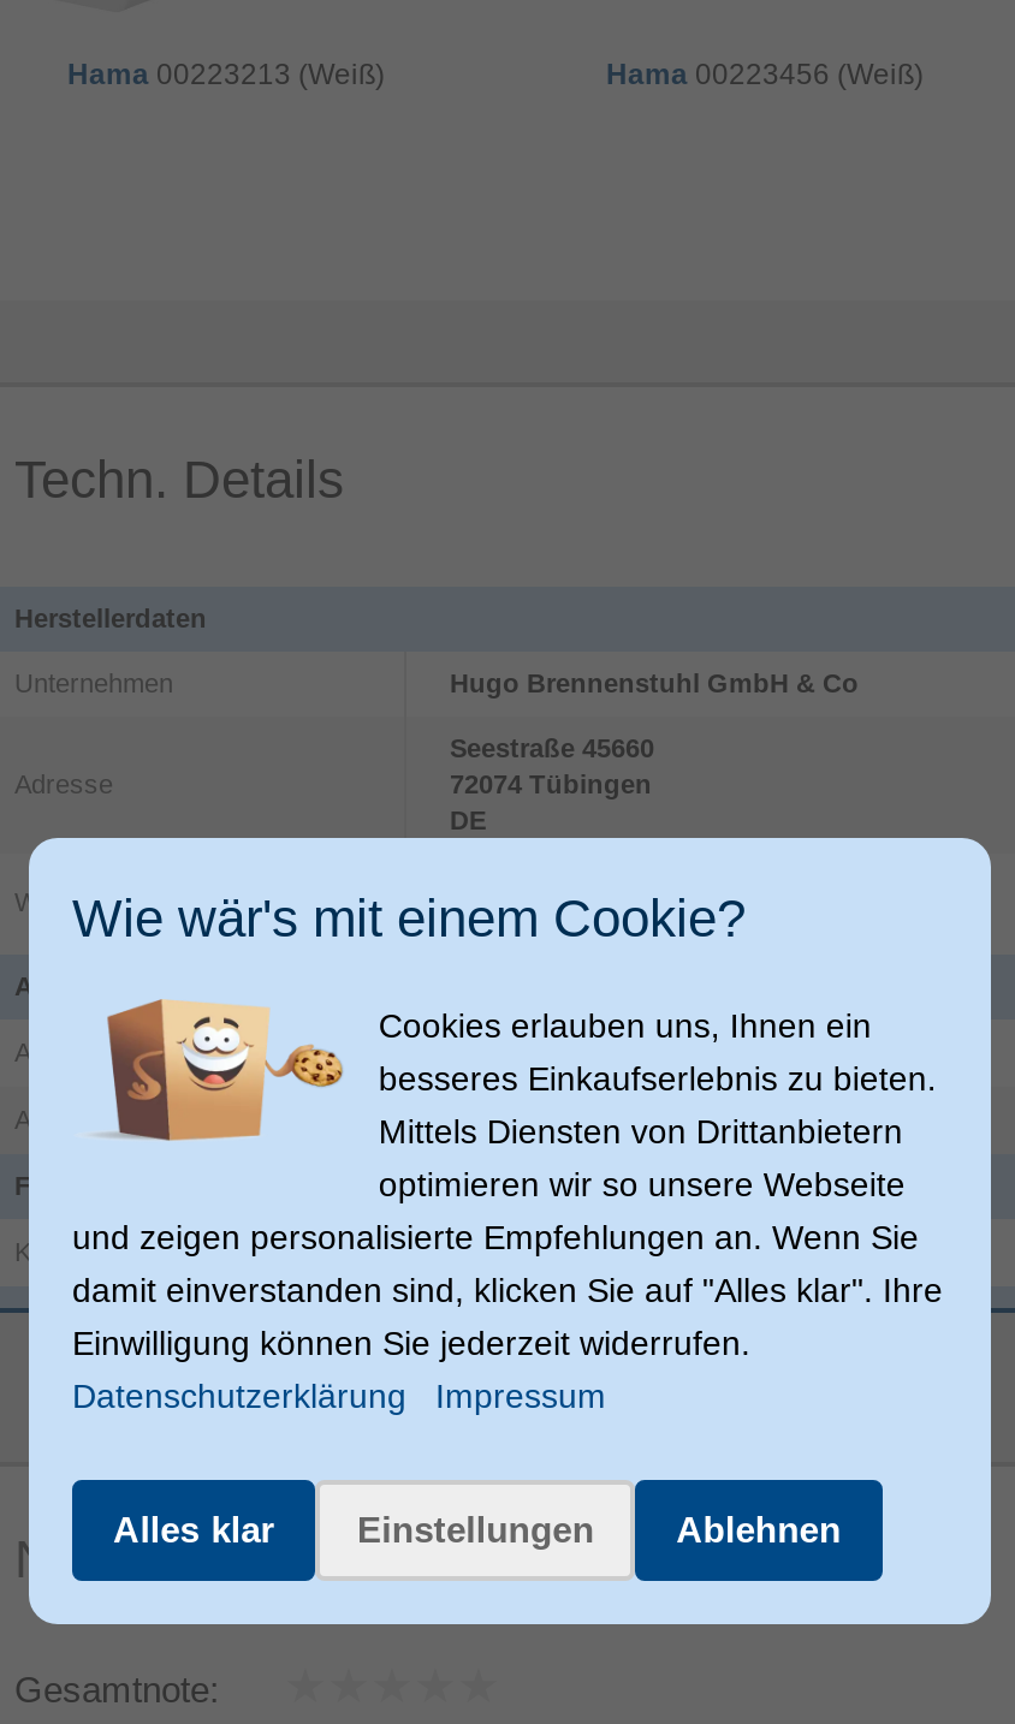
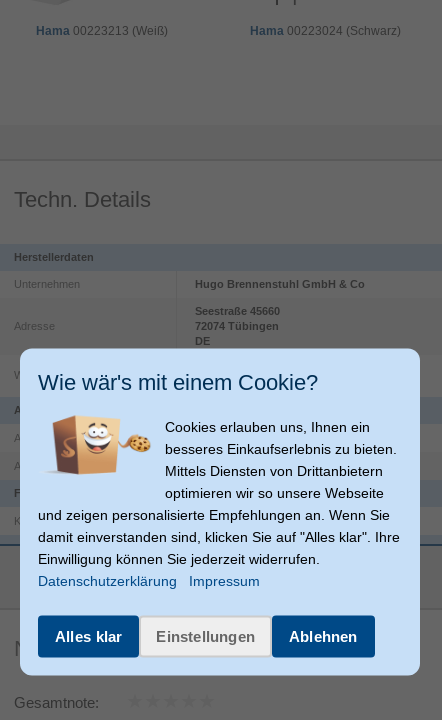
[606,58,924,92] Hama 00223456 (Weiß) -> [250,24,401,38] Hama 00223024 (Schwarz)

